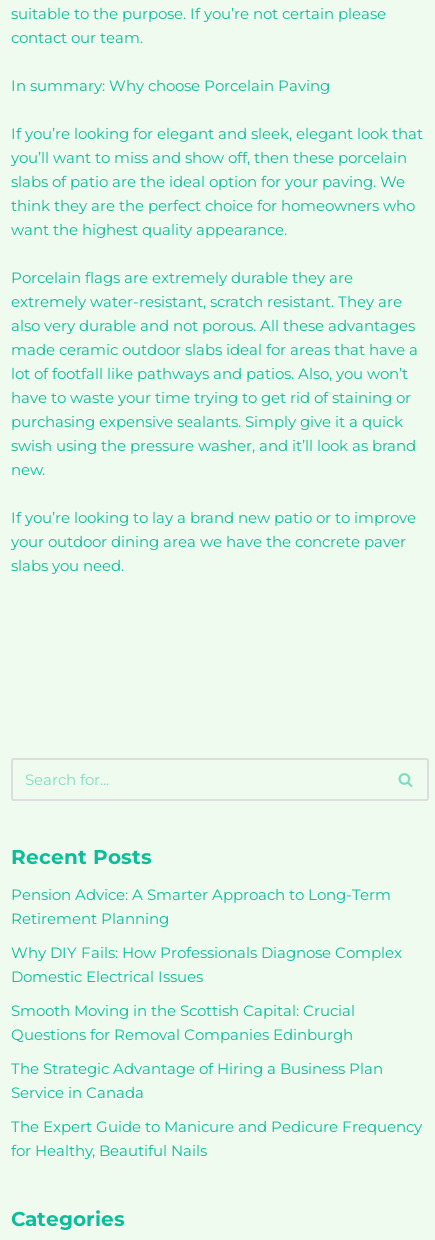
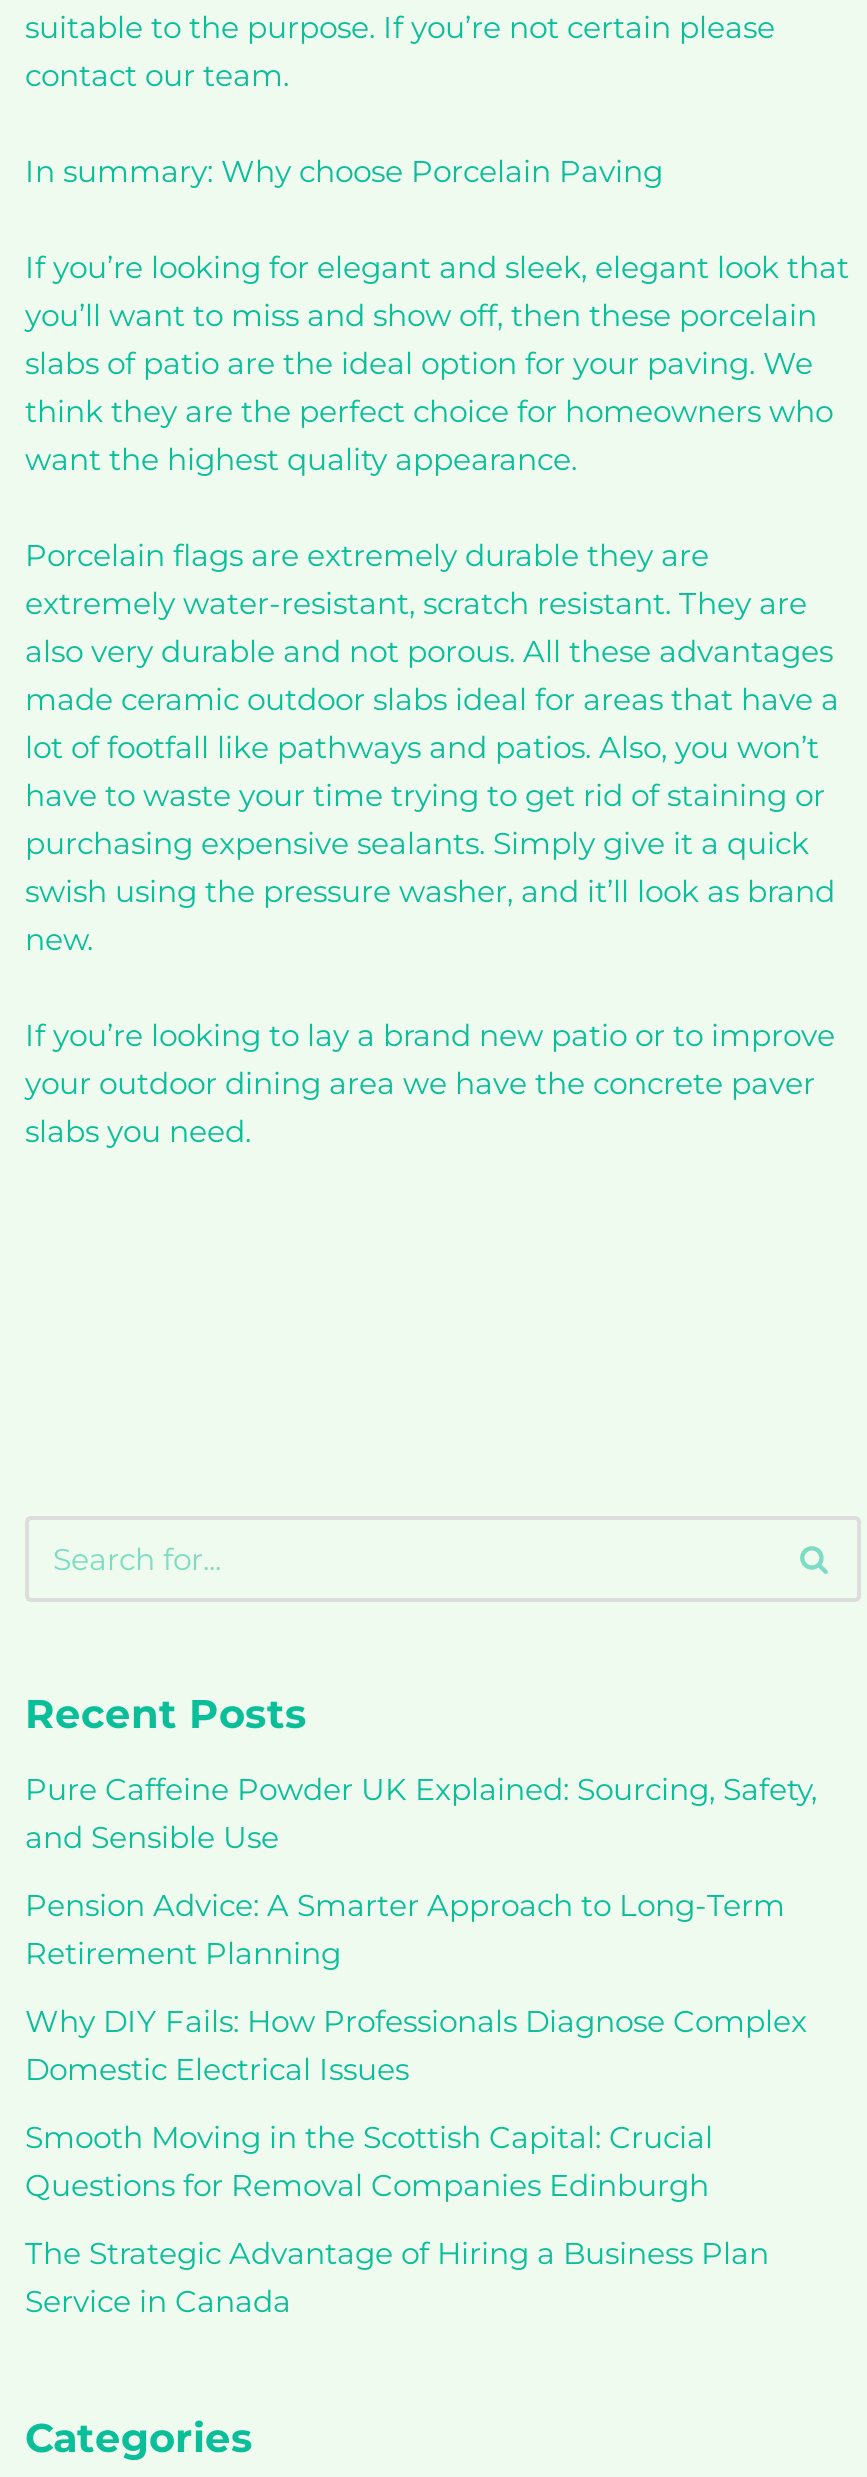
none -> [25,1770,817,1856] Pure Caffeine Powder UK Explained: Sourcing, Safety, | and Sensible Use
moved [11,885,402,1102] -> [25,1886,807,2320]: Pension Advice: A Smarter Approach to Long-Term | Retirement Planning | Why DIY Fails: How Professionals Diagnose Complex | Domestic Electrical Issues | Smooth Moving in the Scottish Capital: Crucial | Questions for Removal Companies Edinburgh | The Strategic Advantage of Hiring a Business Plan | Service in Canada
[11,1117,422,1160] The Expert Guide to Manicure and Pedicure Frequency | for Healthy, Beautiful Nails -> none

